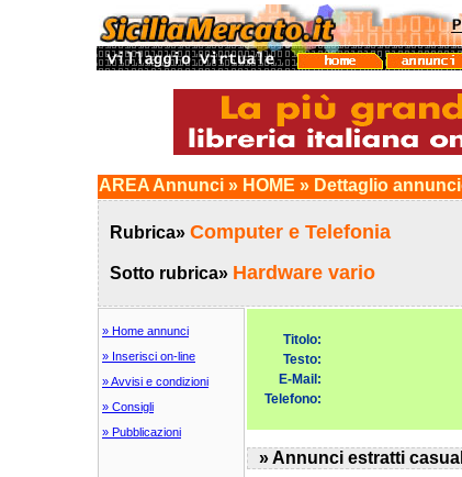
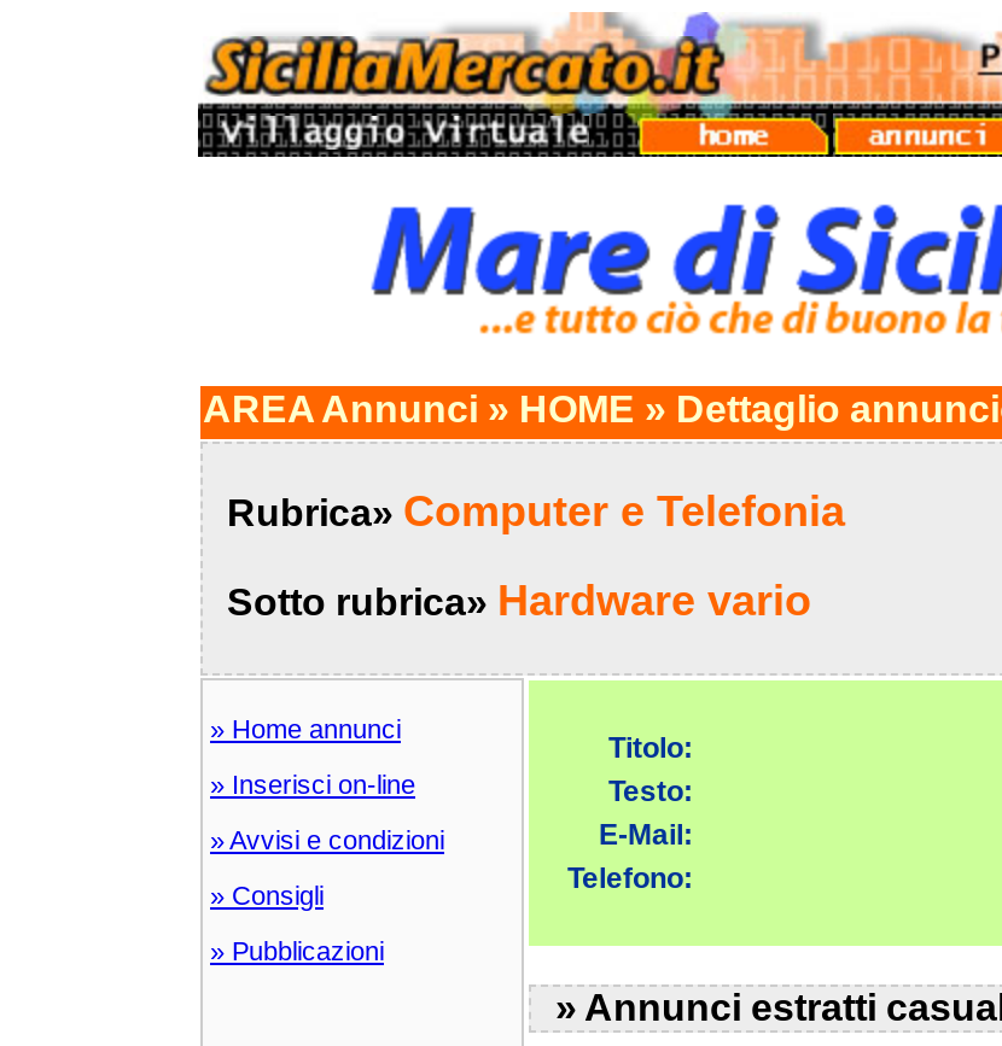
[172,88,459,156] [image] -> [367,198,995,343] [image]

